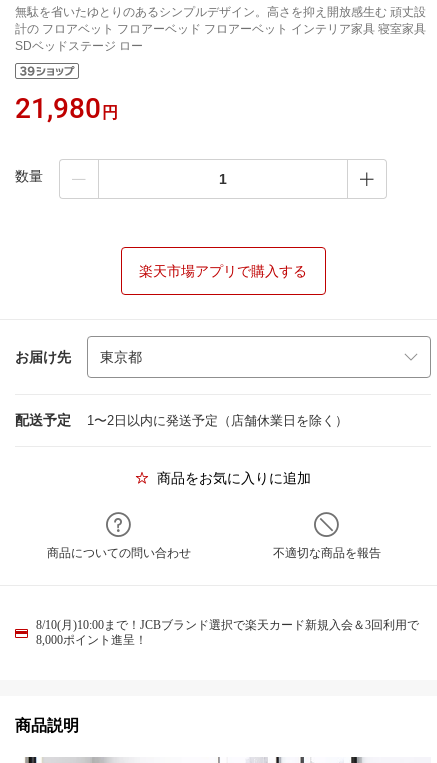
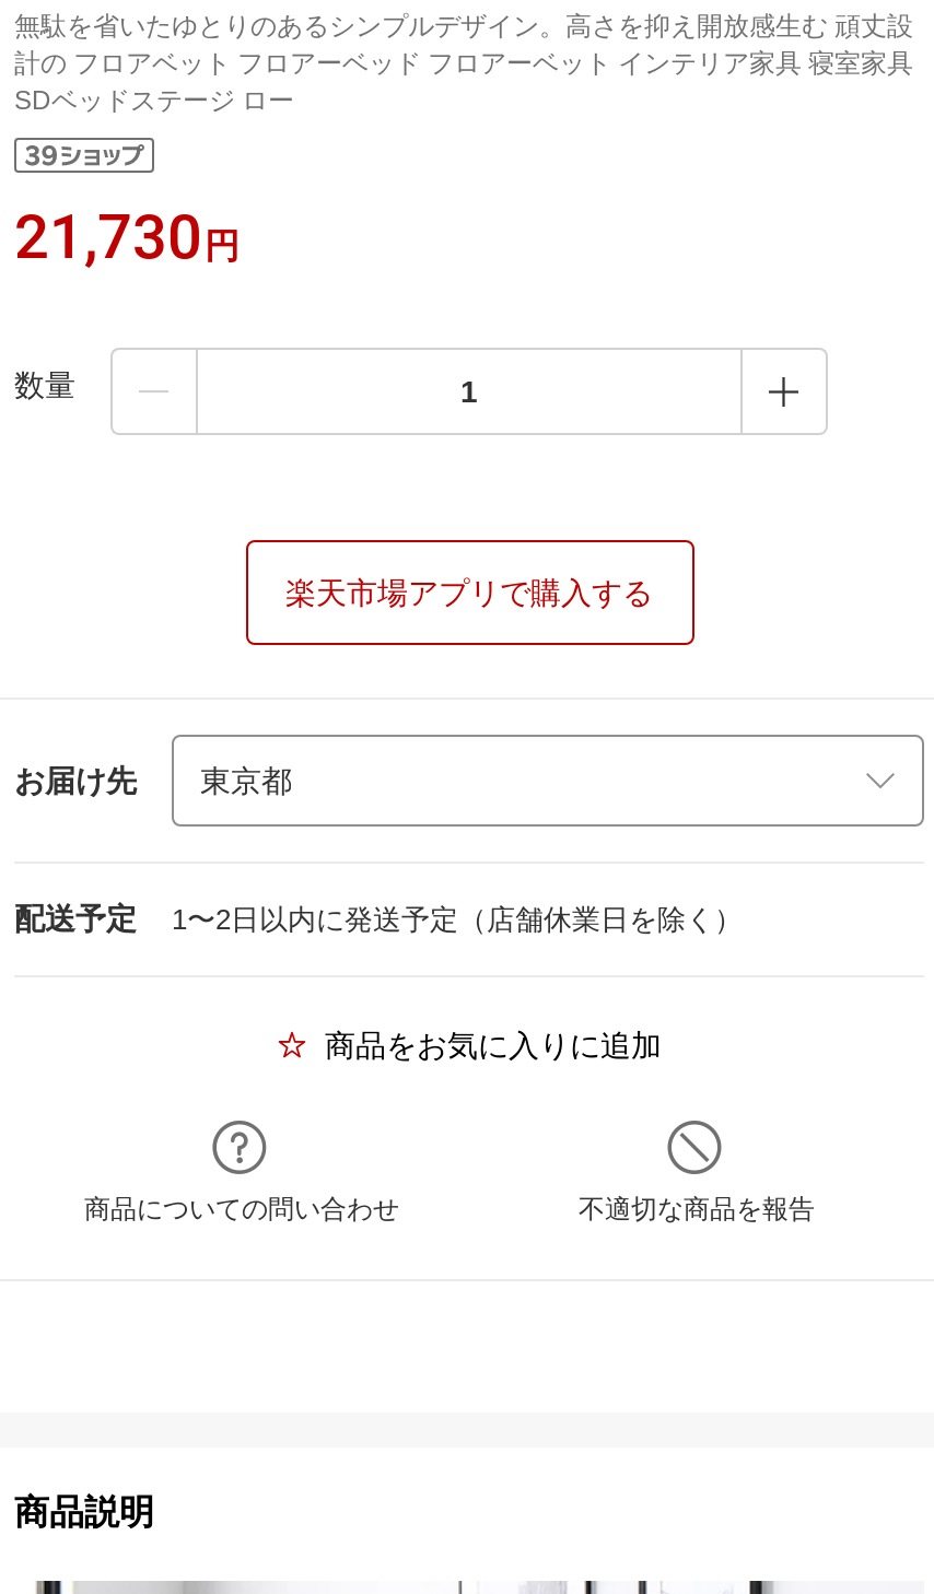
[15,92,118,125] 21,980円 -> [14,201,240,273] 21,730円
[36,618,419,647] 8/10(月)10:00まで！JCBブランド選択で楽天カード新規入会＆3回利用で | 8,000ポイント進呈！ -> none

